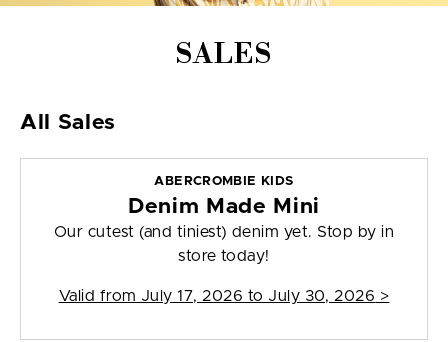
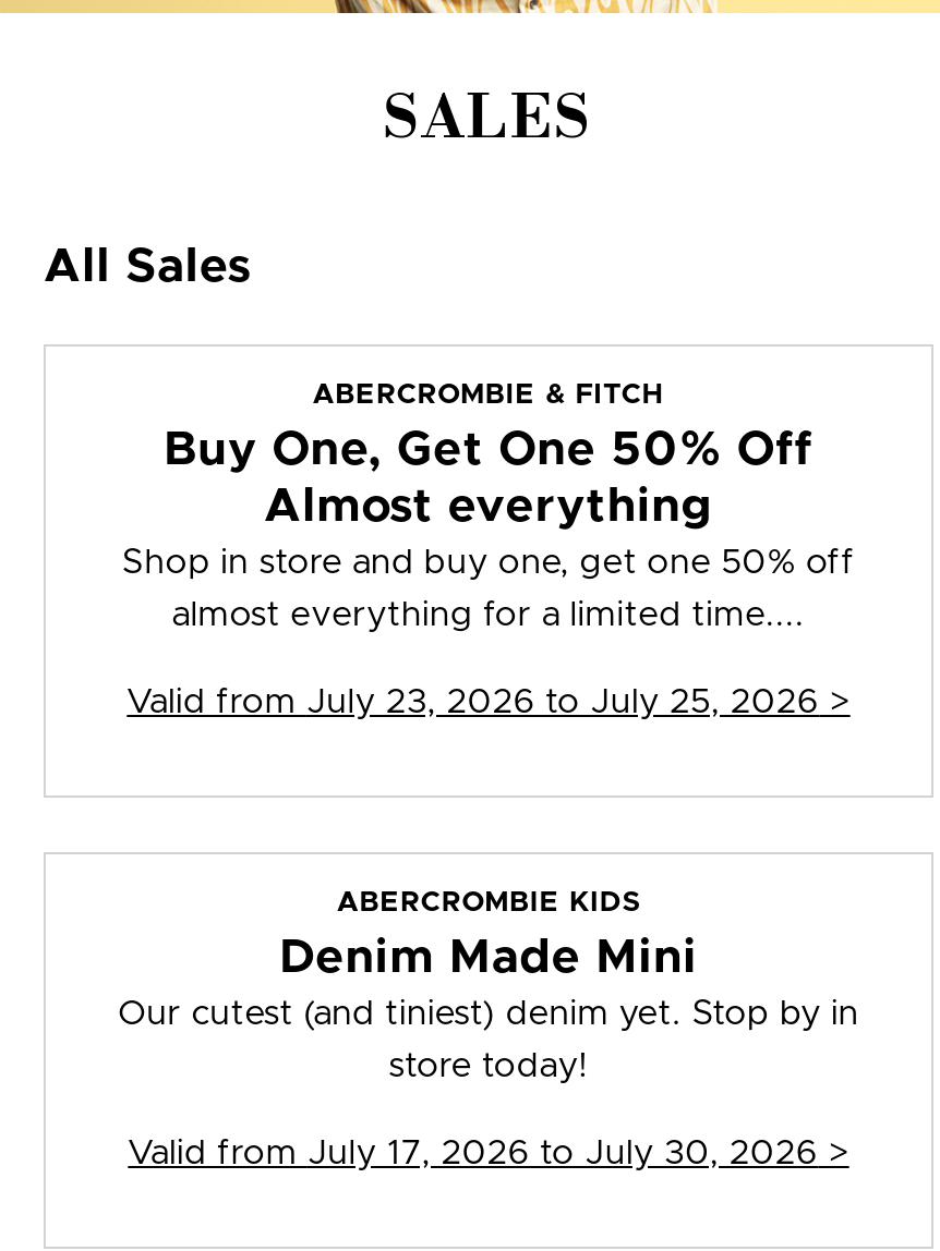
none -> [122,382,855,720] ABERCROMBIE & FITCH | Buy One, Get One 50% Off | Almost everything | Shop in store and buy one, get one 50% off | almost everything for a limited time.... | Valid from July 23, 2026 to July 25, 2026 >

